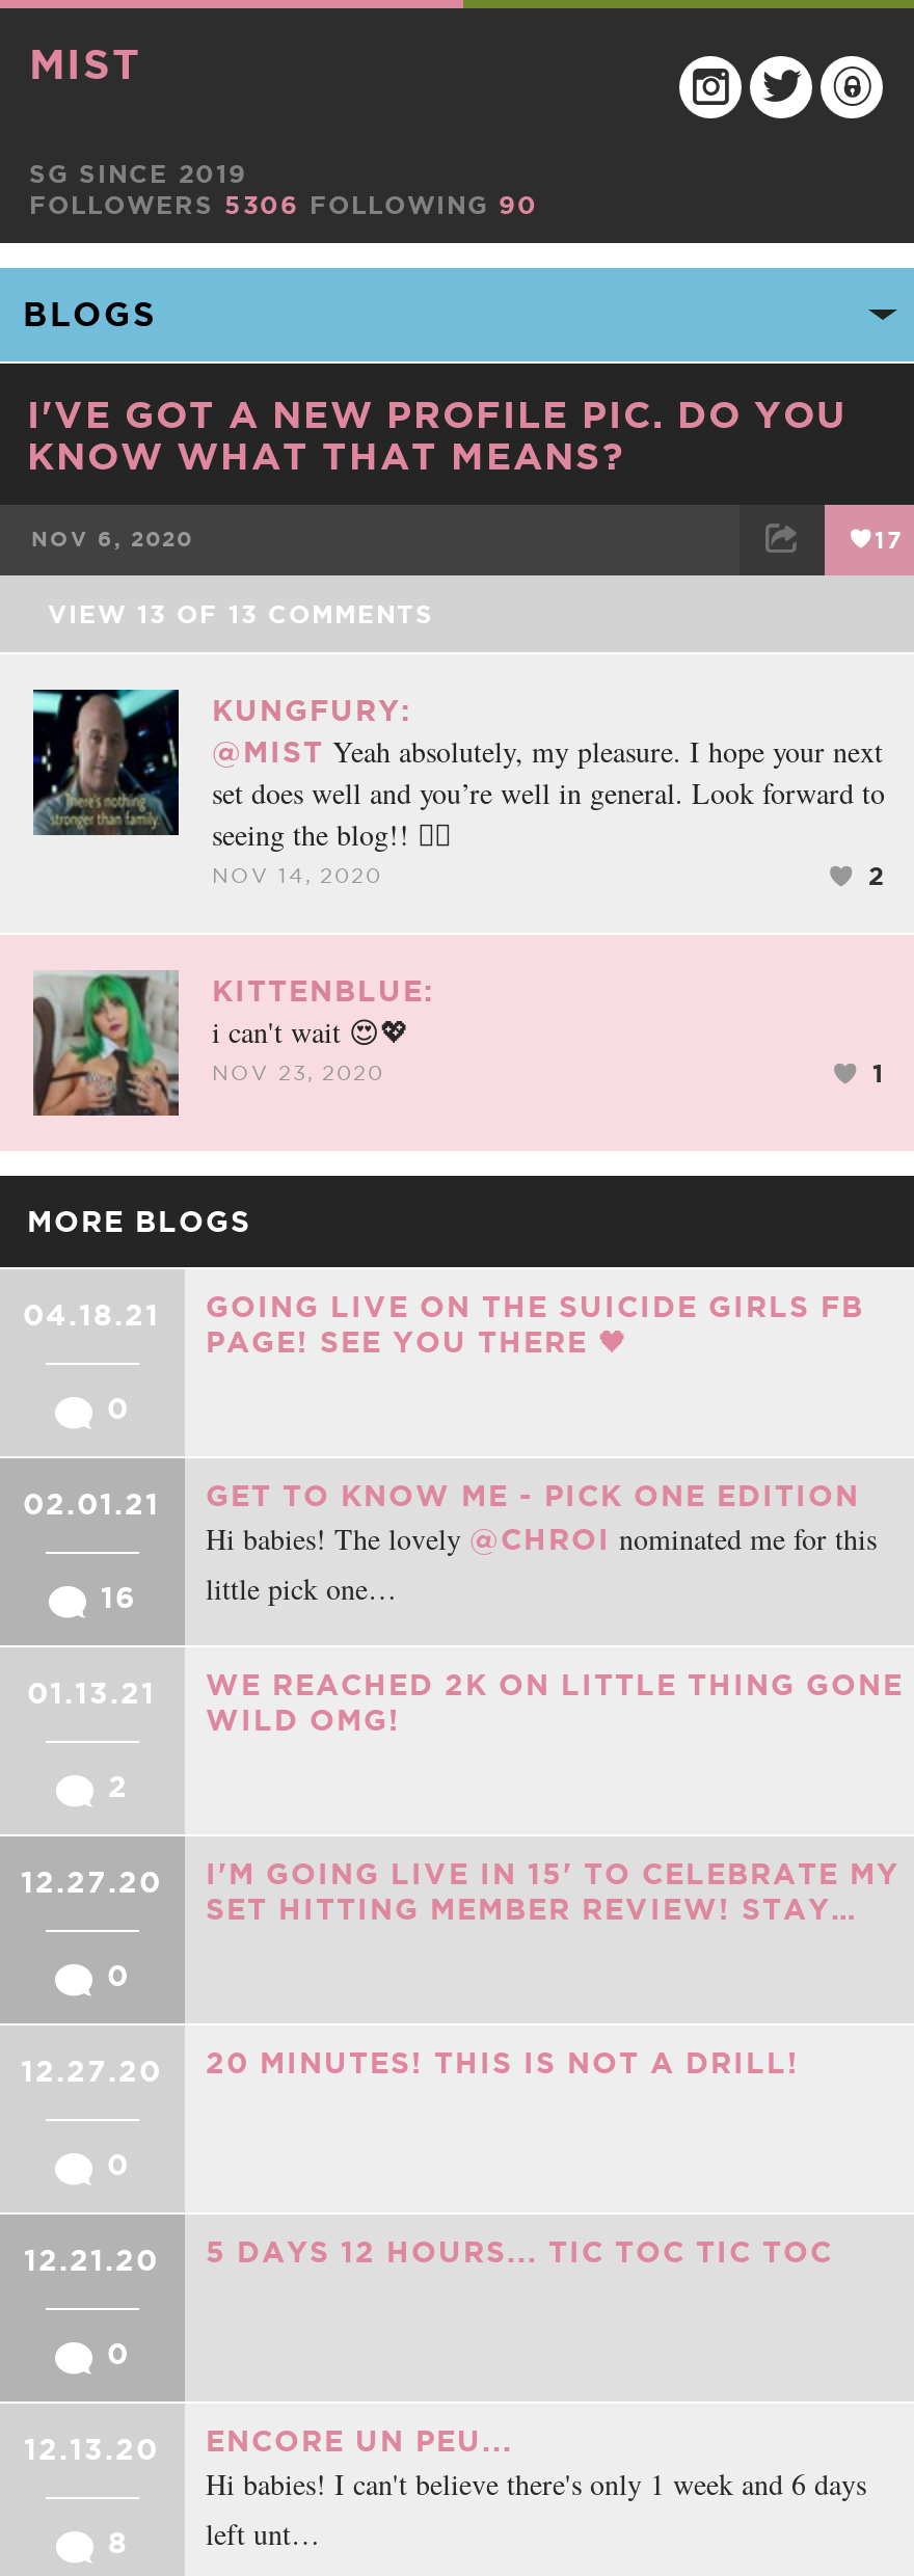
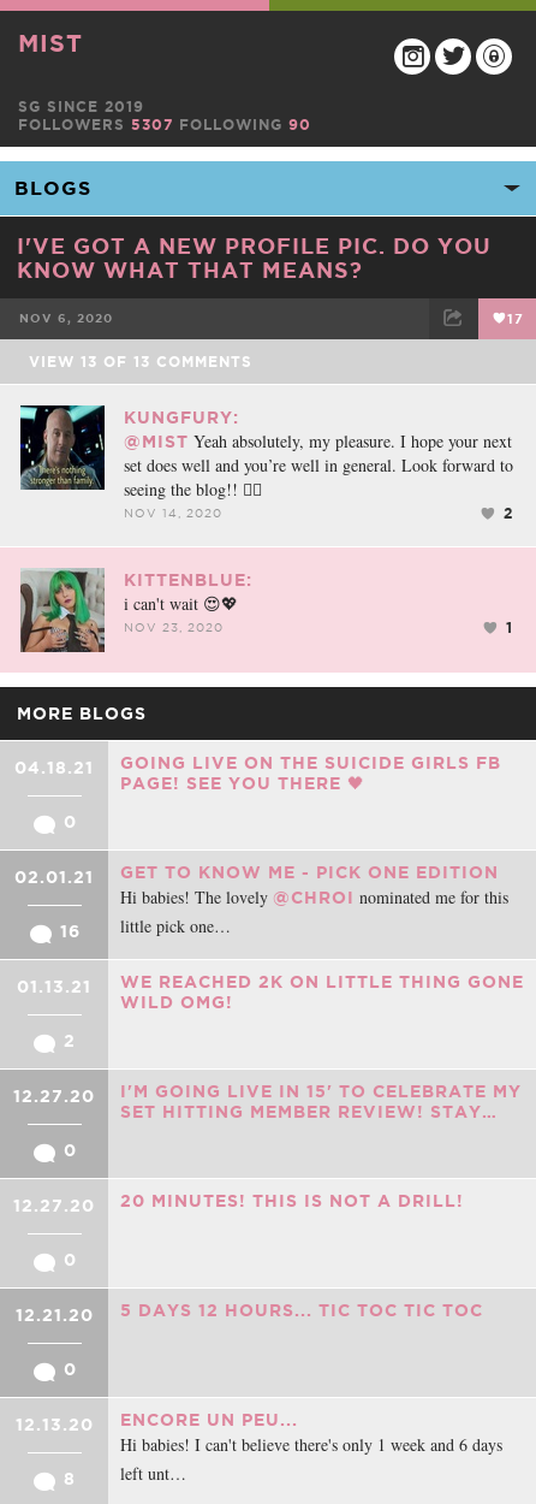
[29,191,538,218] FOLLOWERS 5306 FOLLOWING 90 -> [18,116,311,132] FOLLOWERS 5307 FOLLOWING 90

